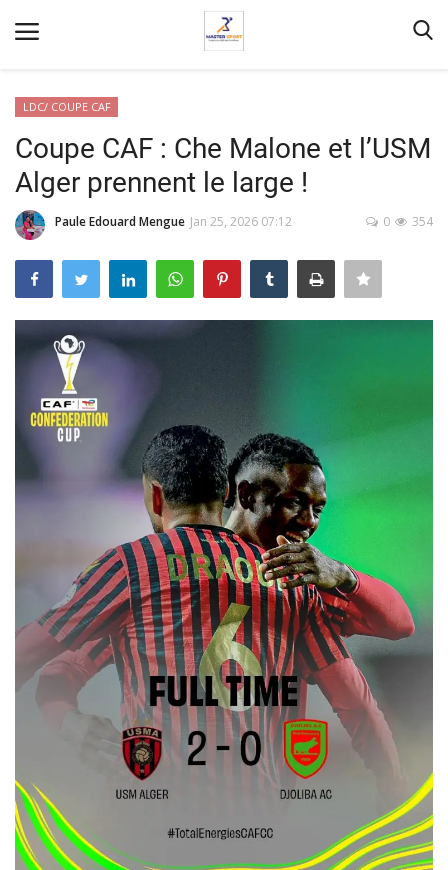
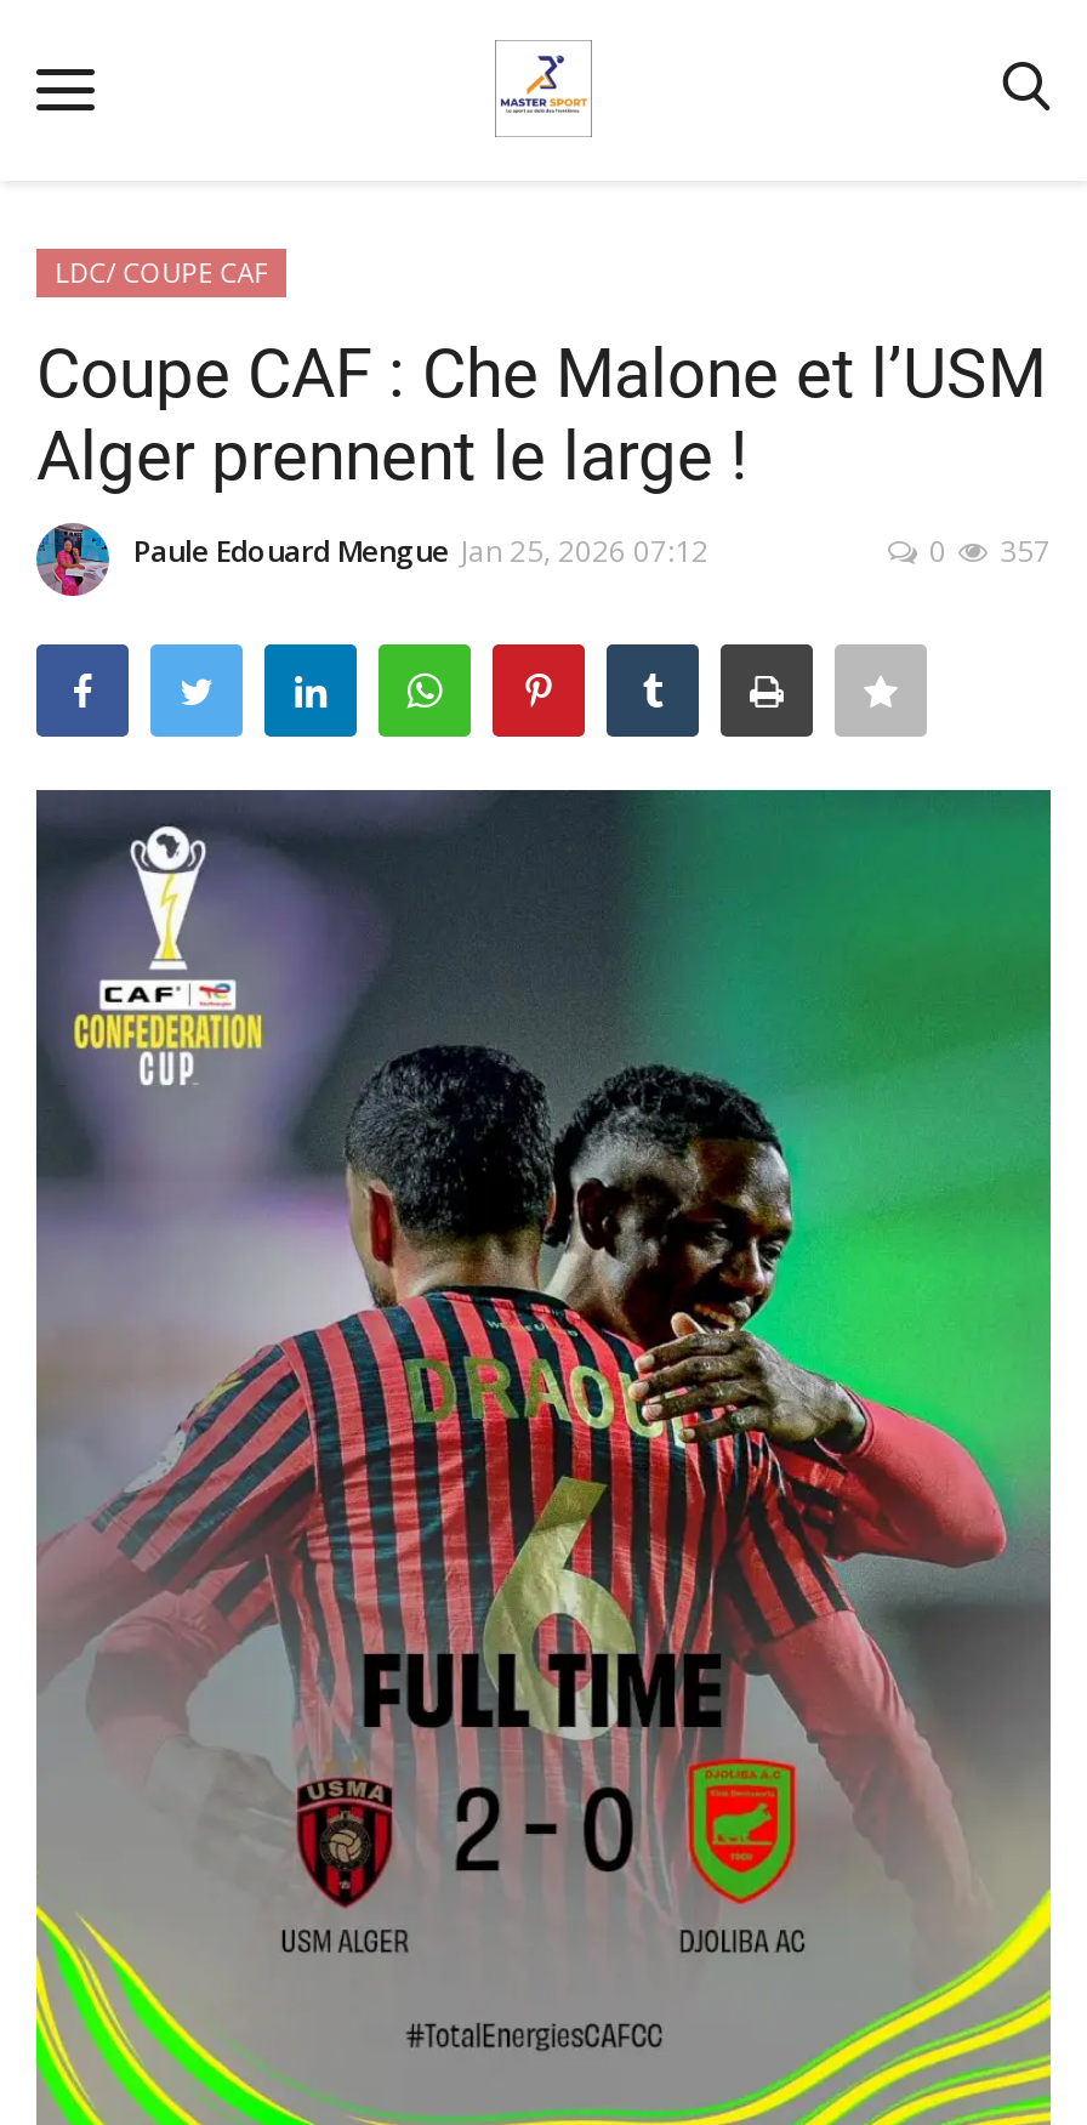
[383,213,433,230] 0 354 -> [929,530,1051,571] 0 357

